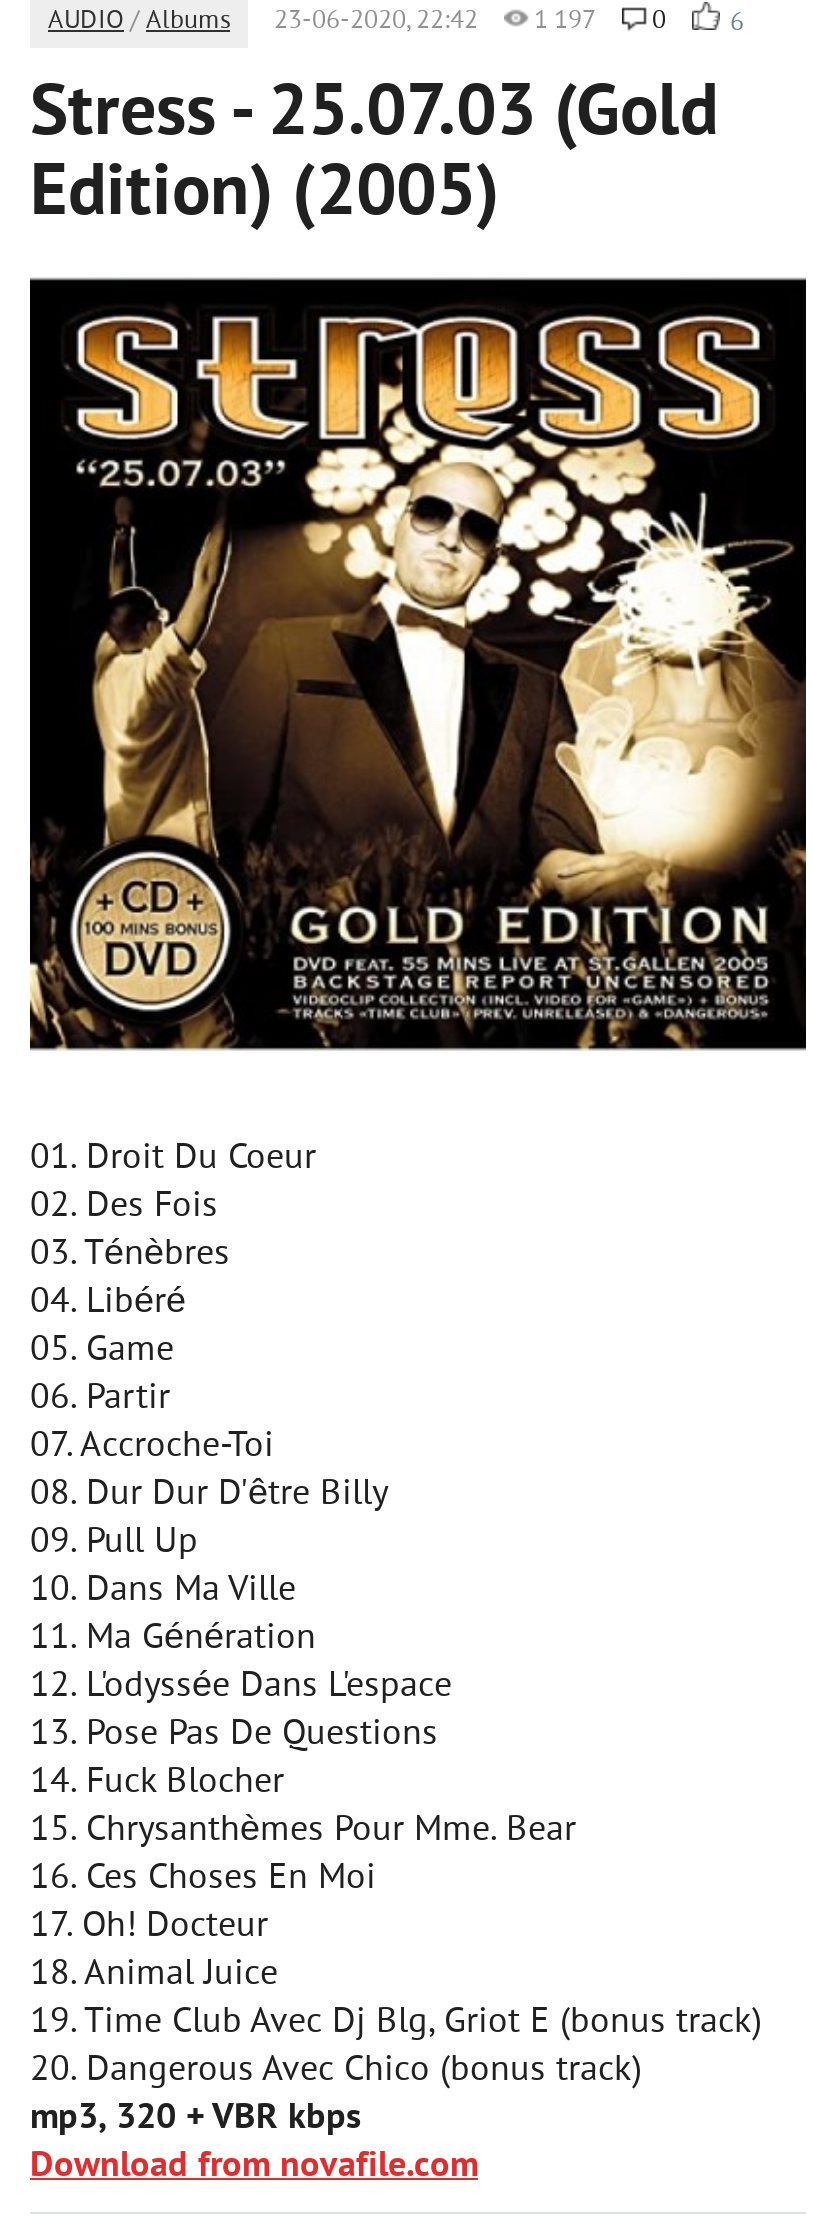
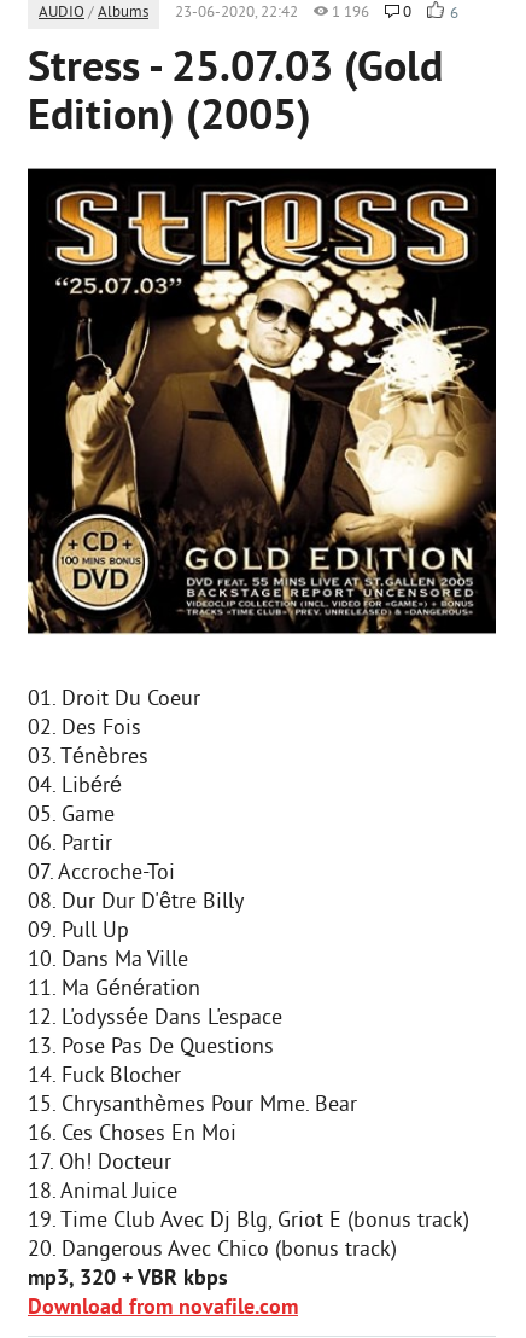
[48,6,744,40] AUDIO / Albums 23-06-2020, 22:42 1 197 0 6 -> [39,4,458,24] AUDIO / Albums 23-06-2020, 22:42 1 196 0 6

